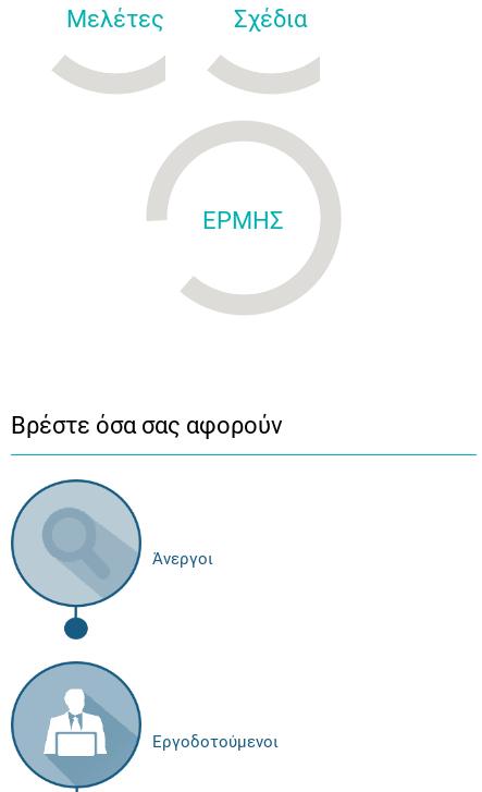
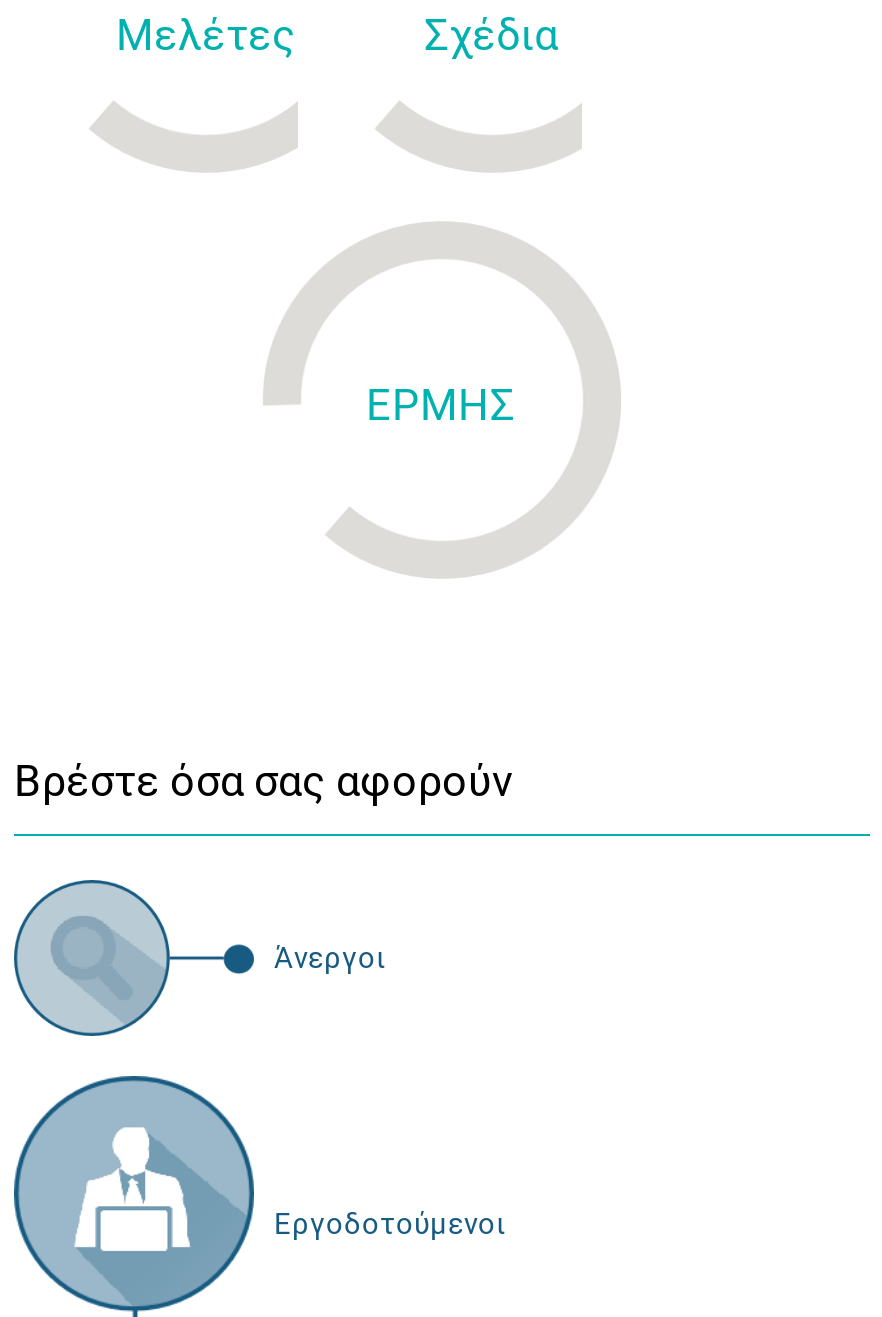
[10,478,143,641] [image] -> [12,876,256,1038] [image]

